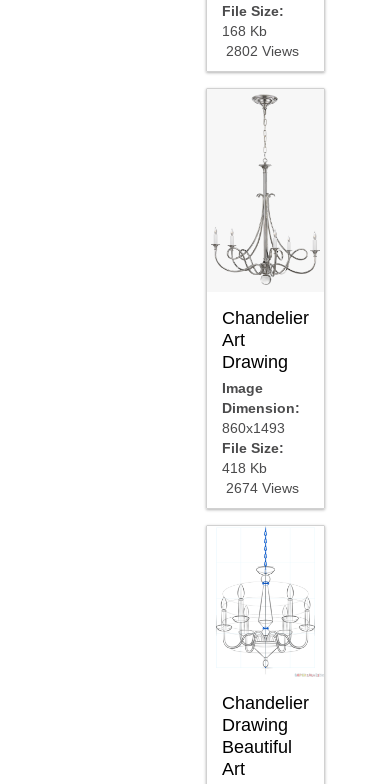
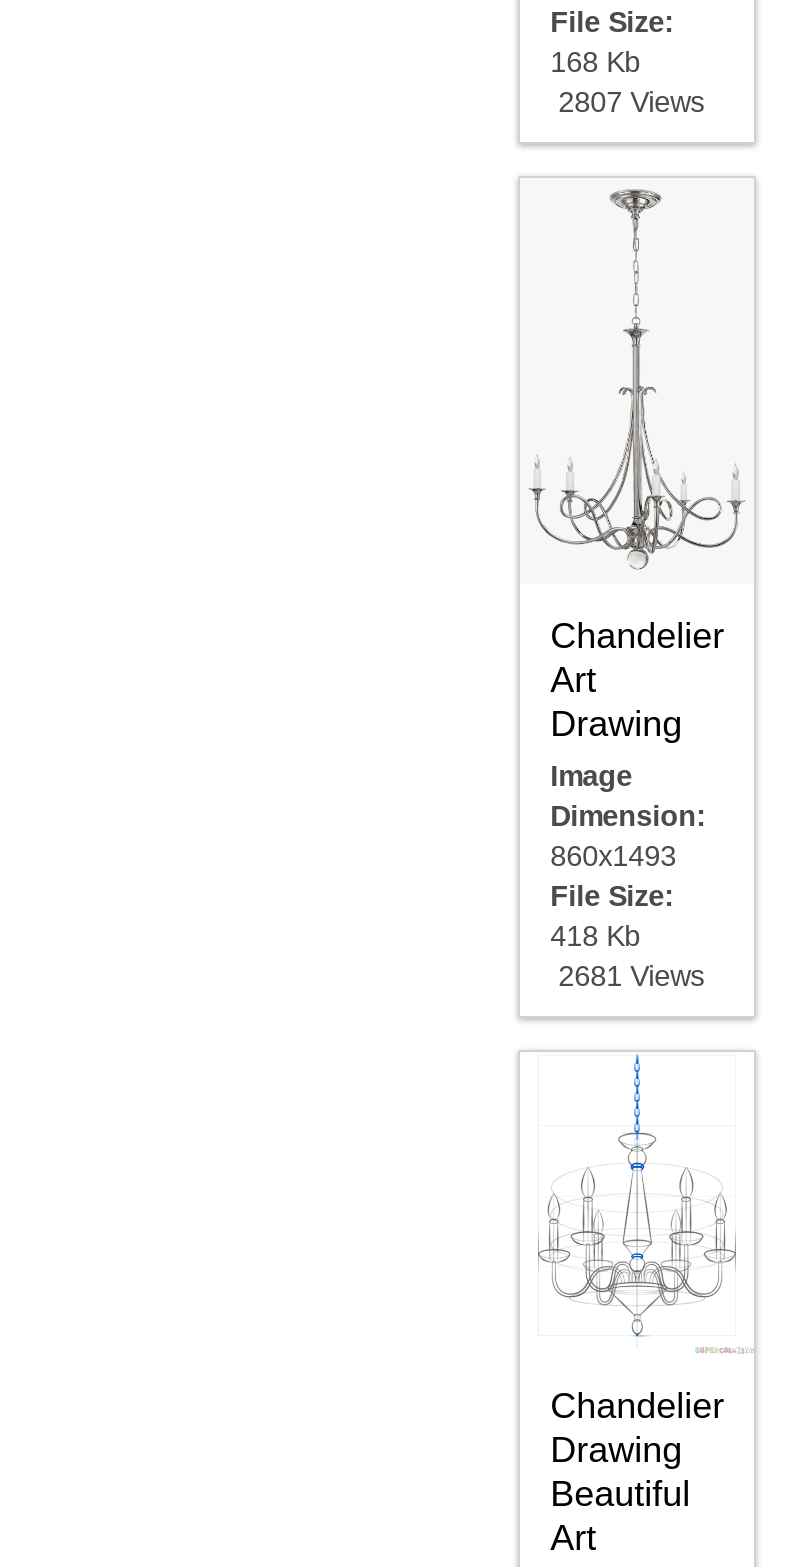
[222,43,299,59] 2802 Views -> [550,85,704,117] 2807 Views
[222,480,299,496] 2674 Views -> [550,960,704,992] 2681 Views

